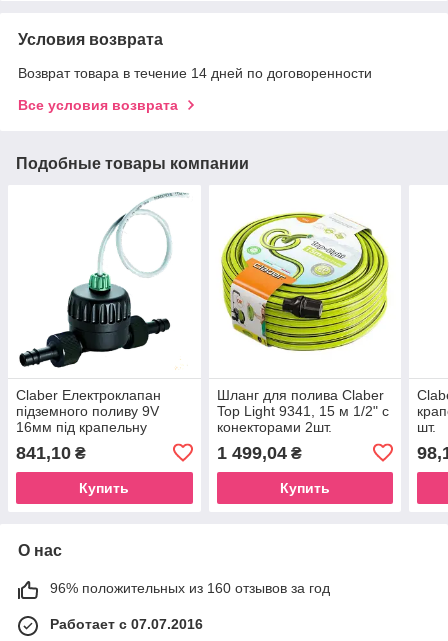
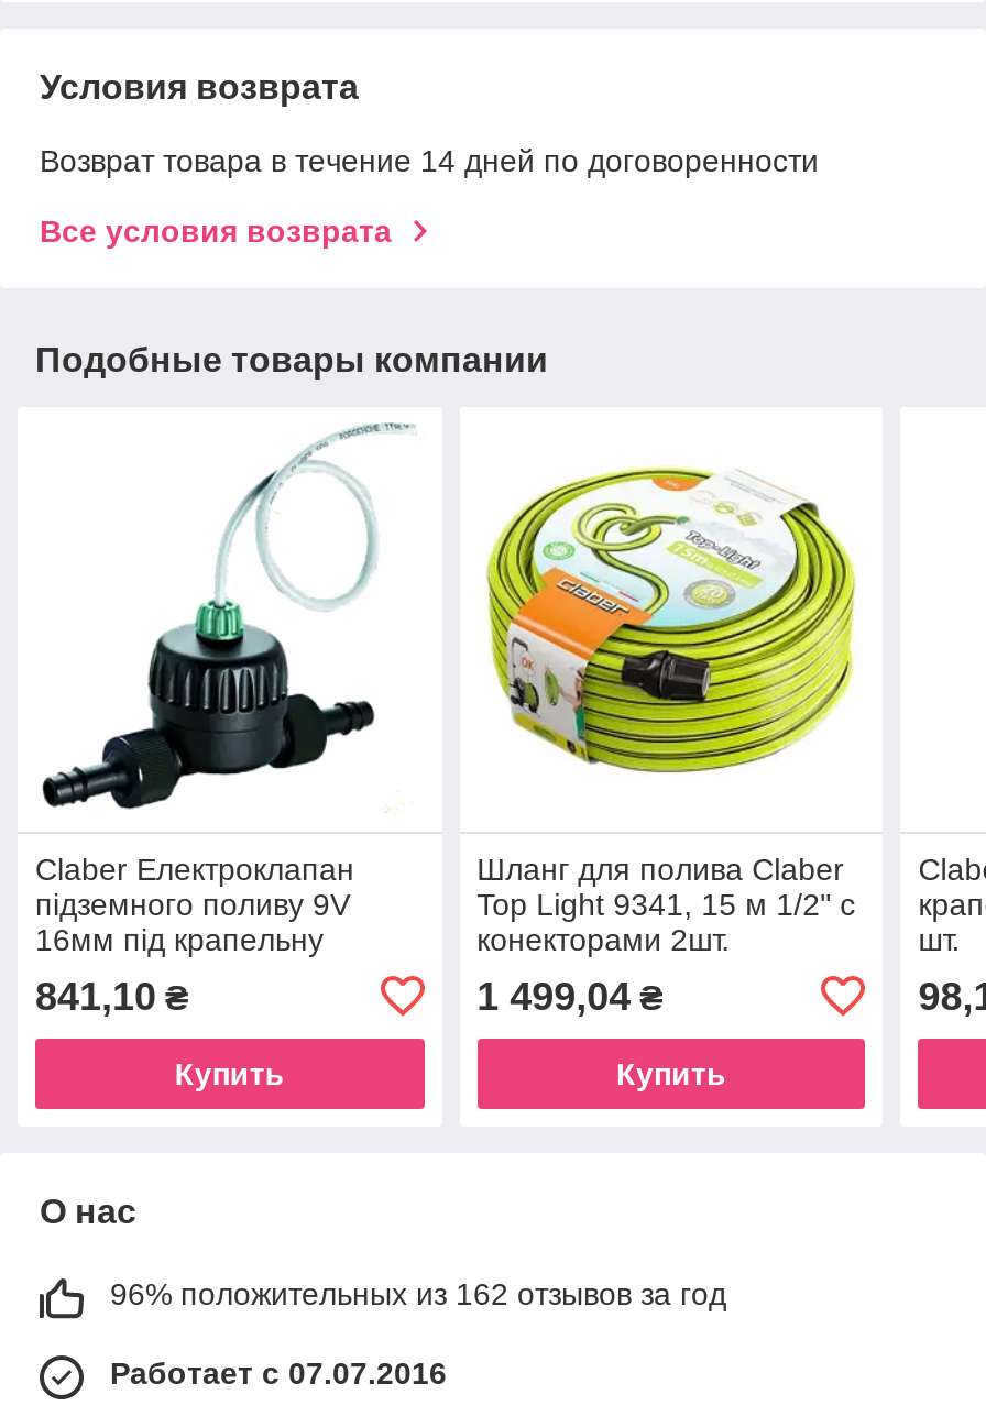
[50,580,330,596] 96% положительных из 160 отзывов за год -> [110,1276,726,1311] 96% положительных из 162 отзывов за год

